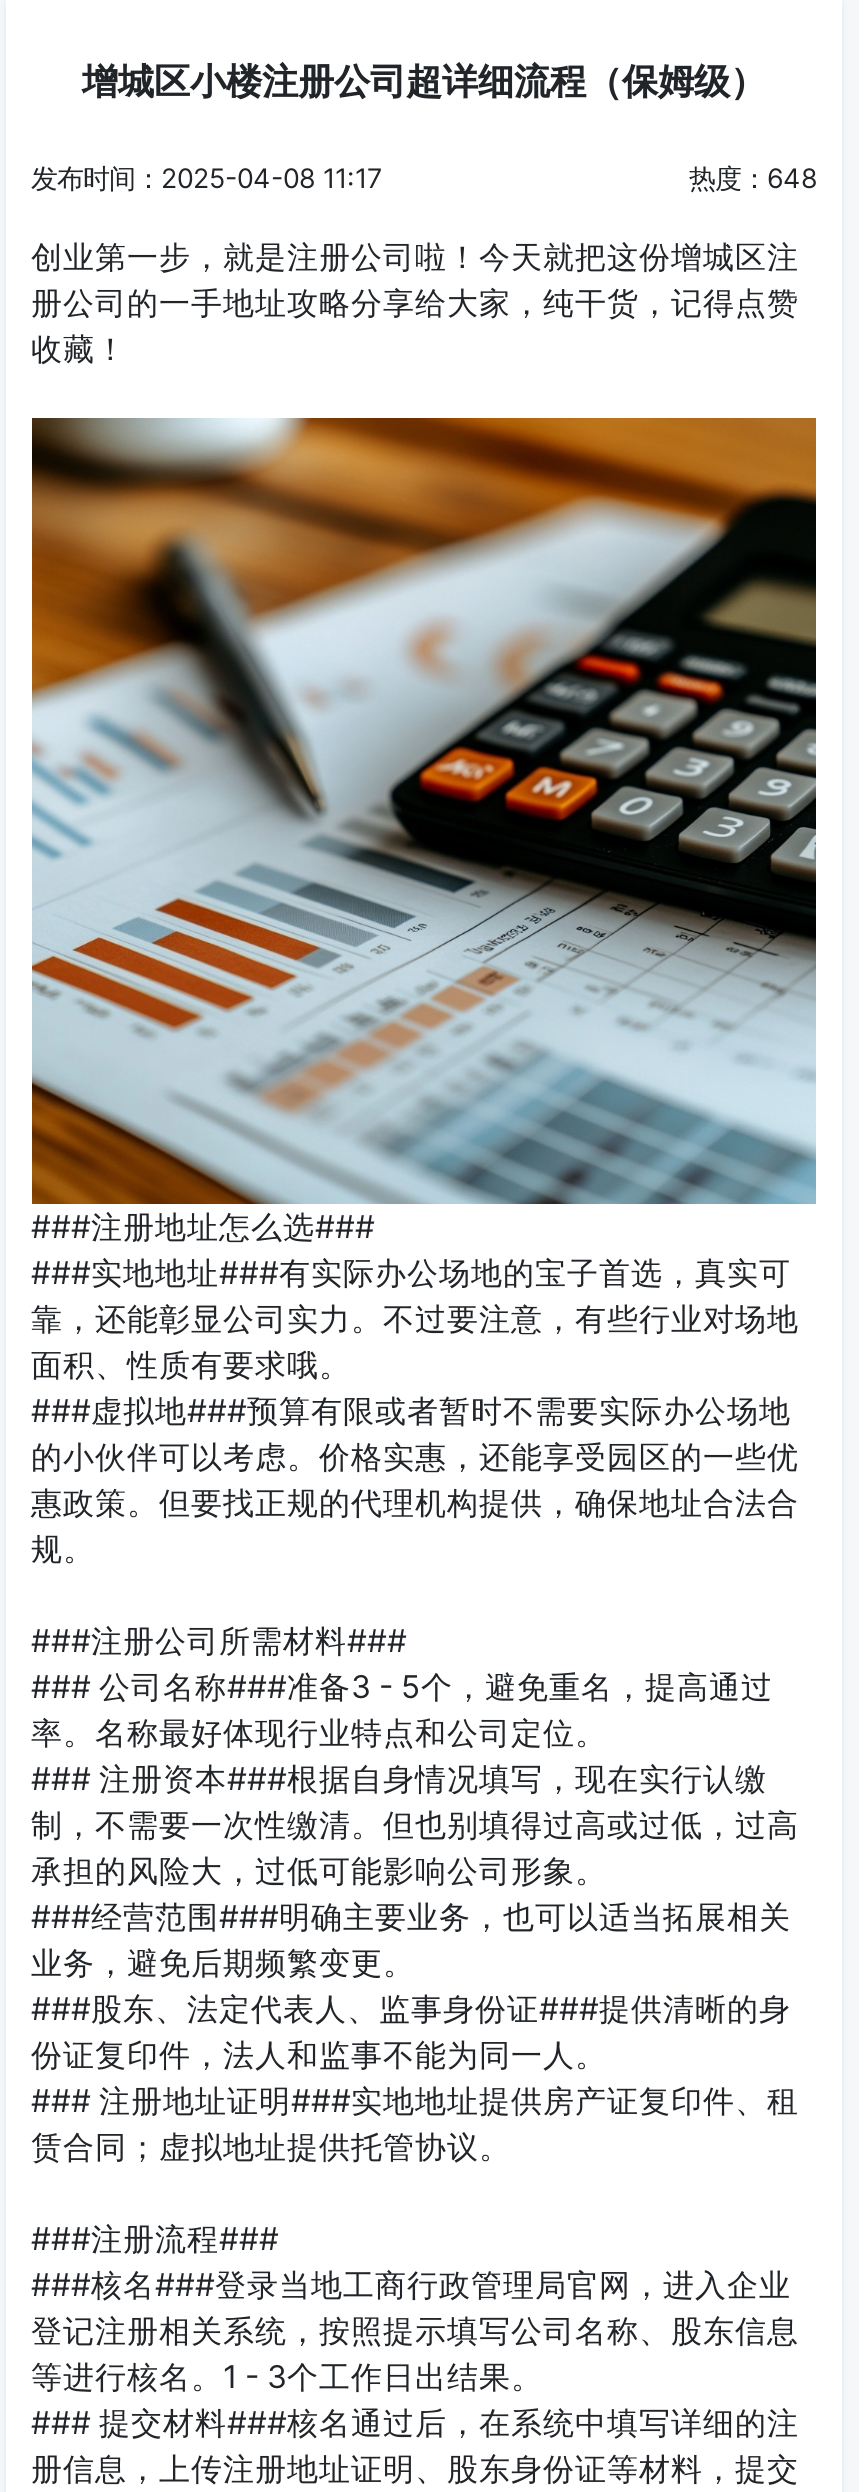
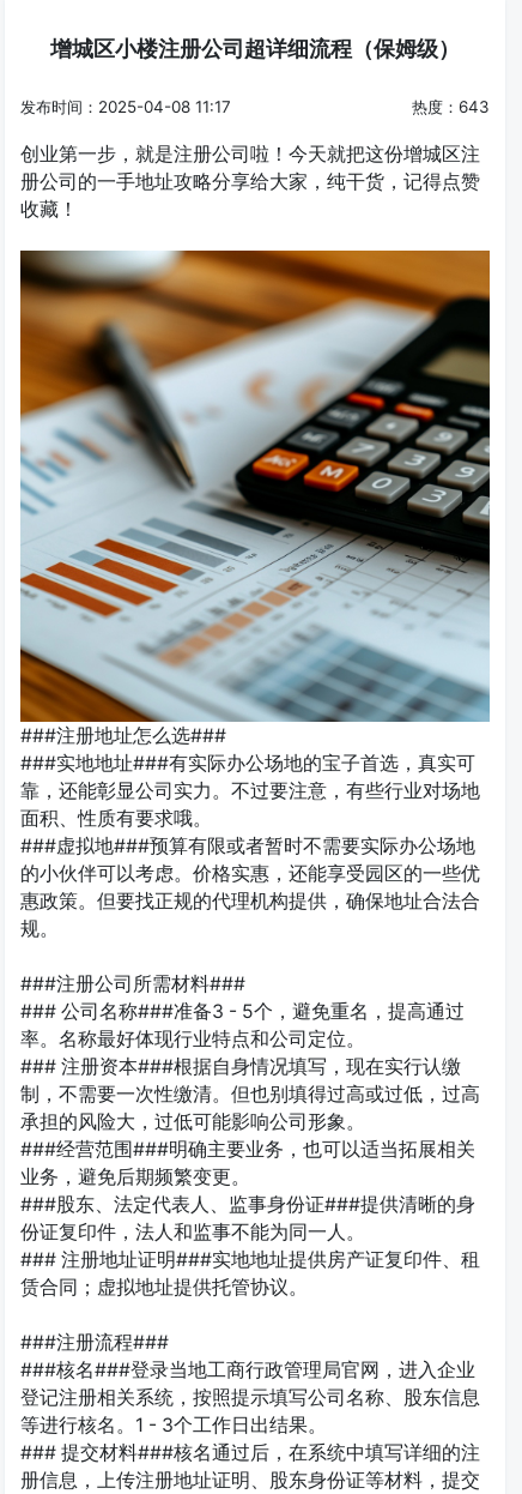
[689,162,817,194] 热度：648 -> [412,97,490,116] 热度：643

